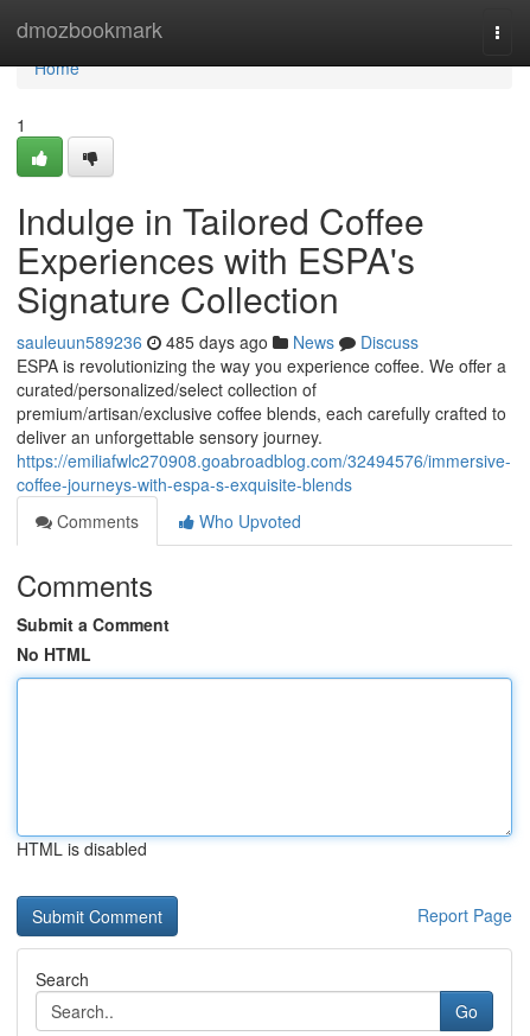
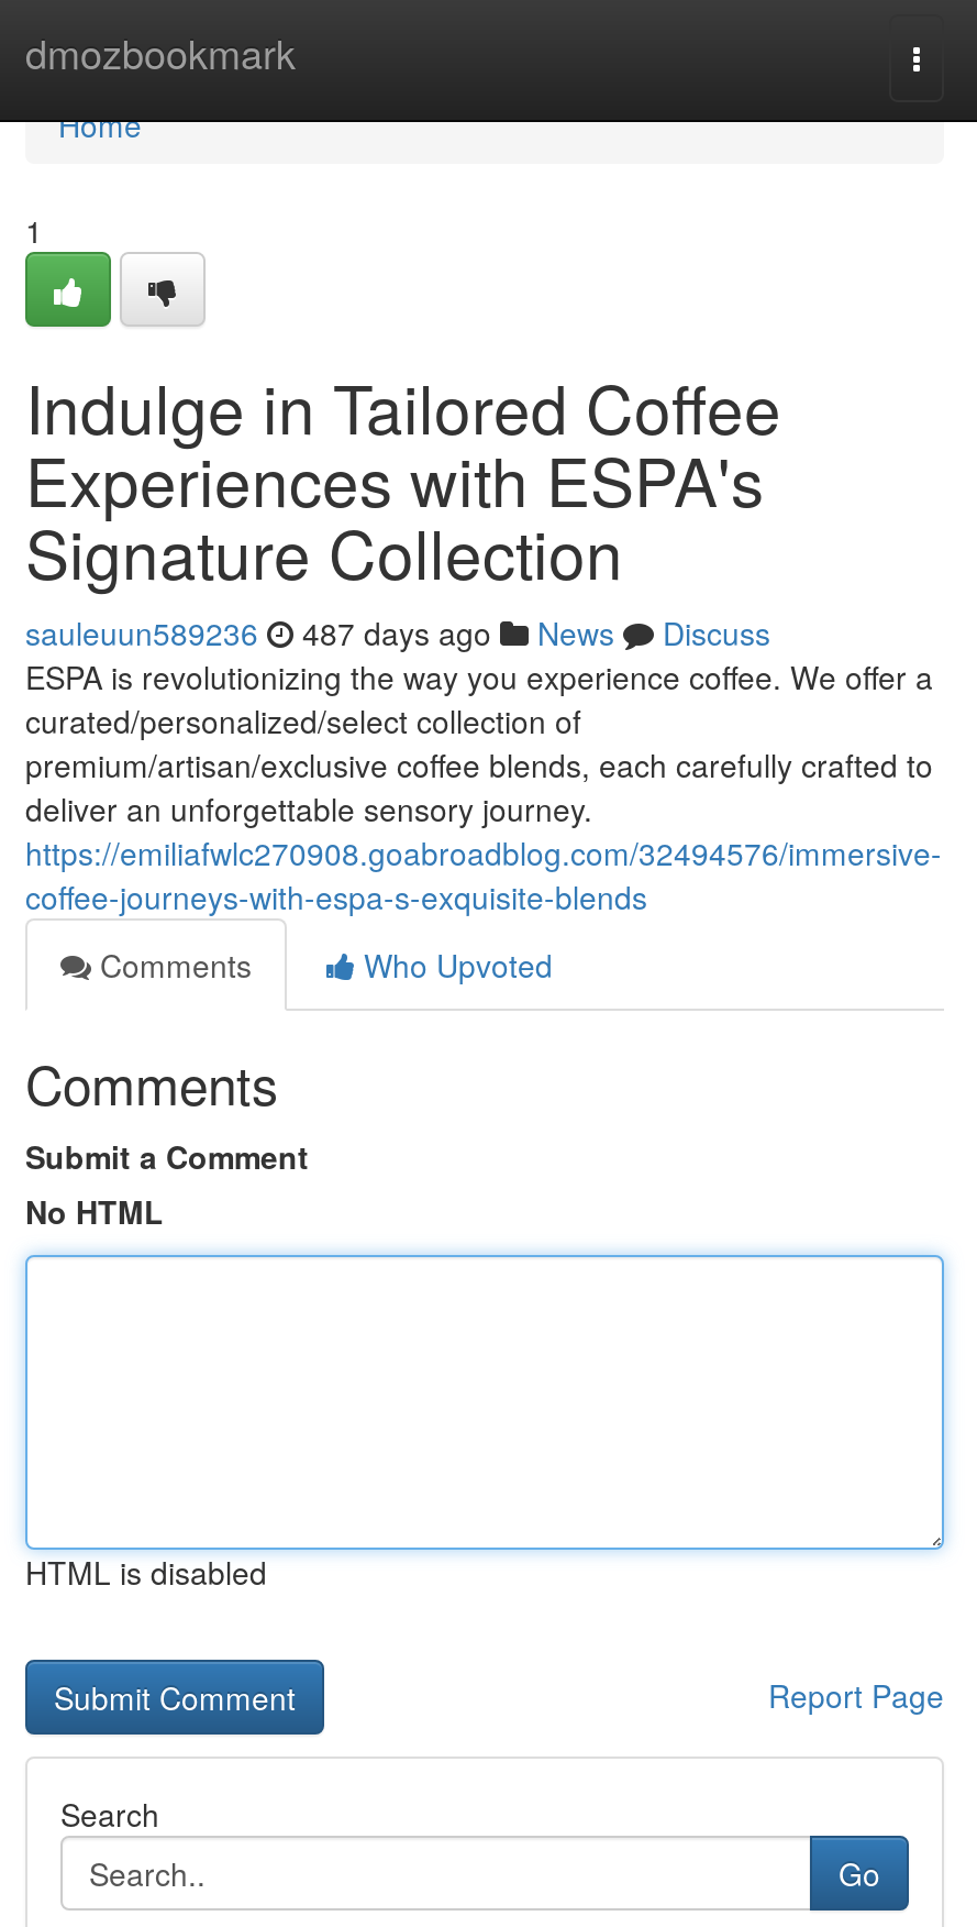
[17,330,419,354] sauleuun589236 485 days ago News Discuss -> [25,610,770,654] sauleuun589236 487 days ago News Discuss

